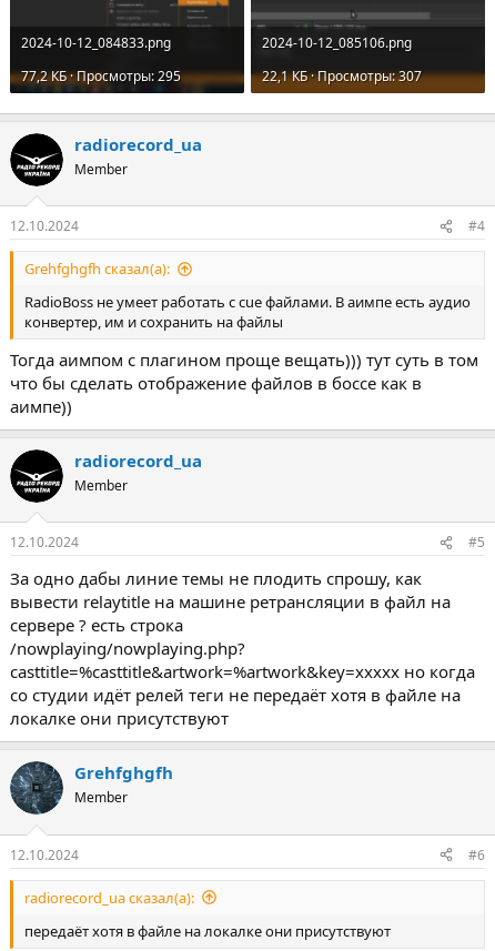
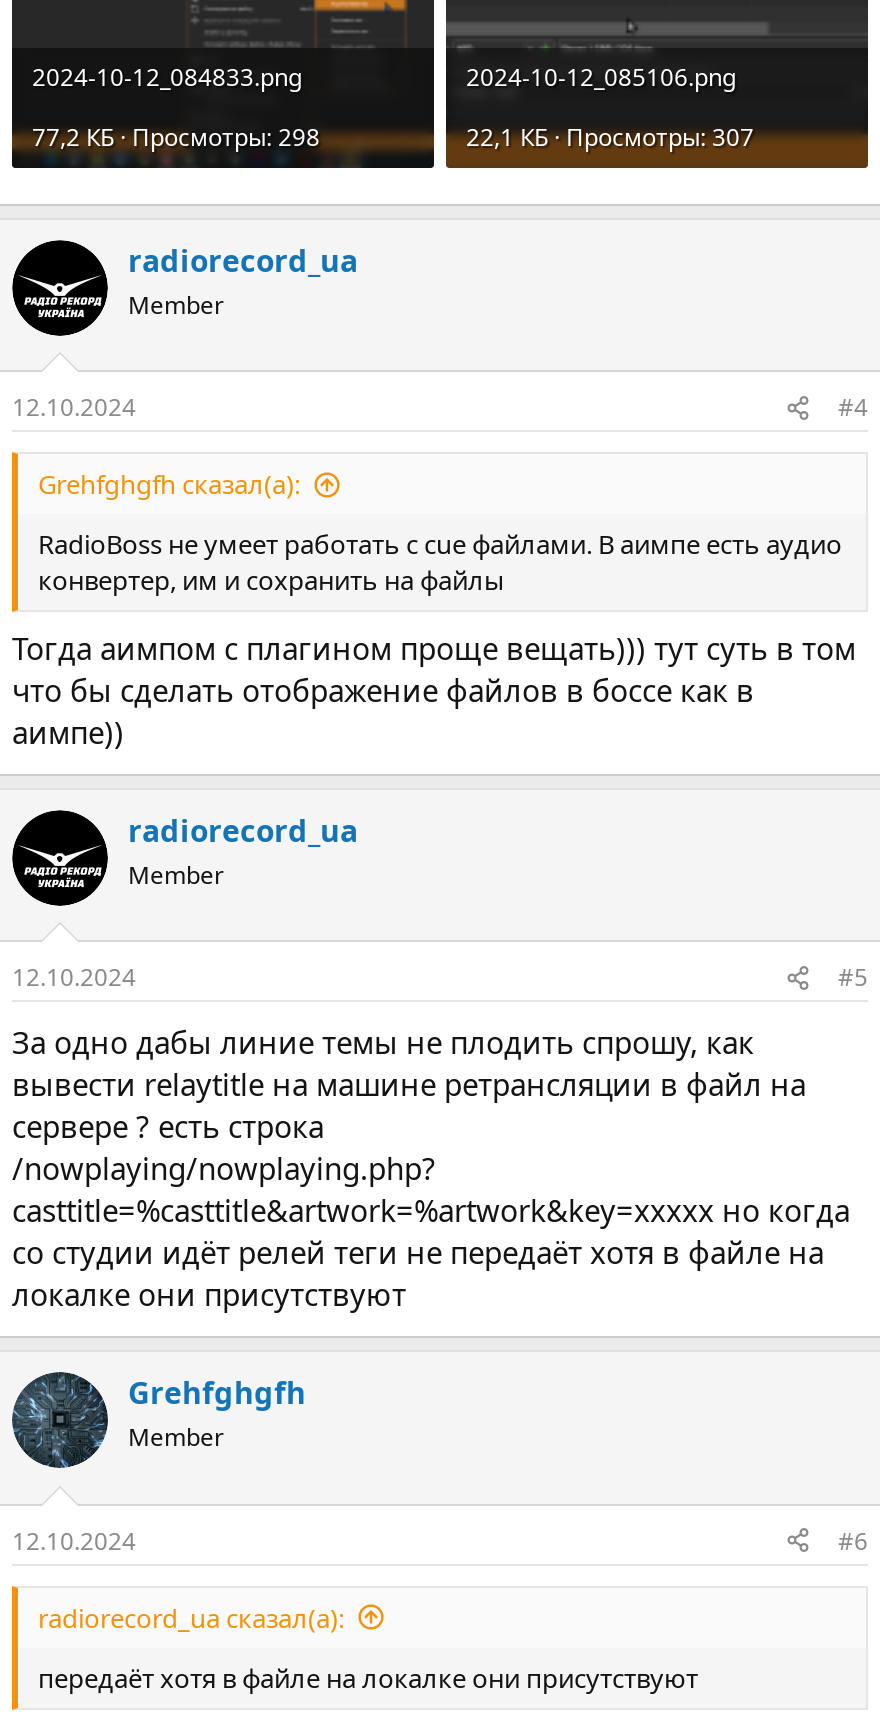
[21,67,181,85] 77,2 КБ · Просмотры: 295 -> [32,120,320,154] 77,2 КБ · Просмотры: 298

